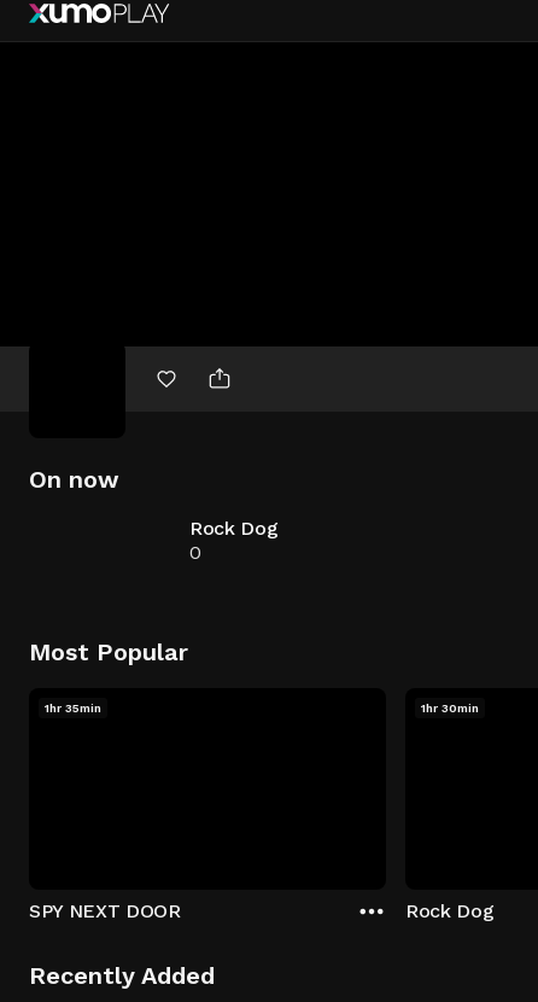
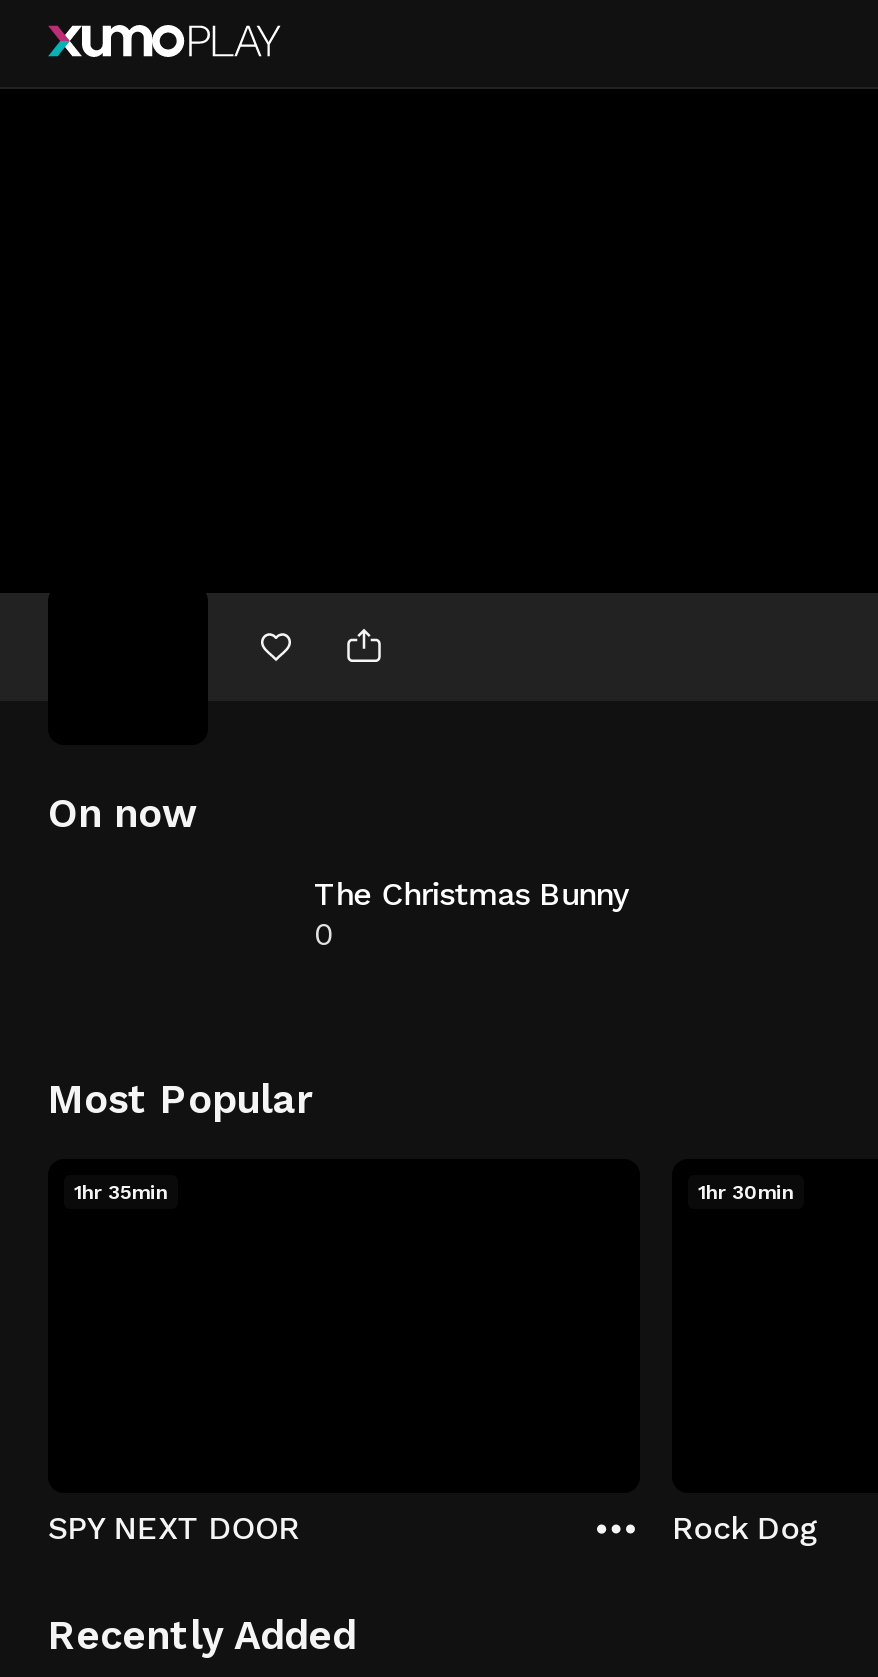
[189,517,278,540] Rock Dog -> [314,875,628,913] The Christmas Bunny

